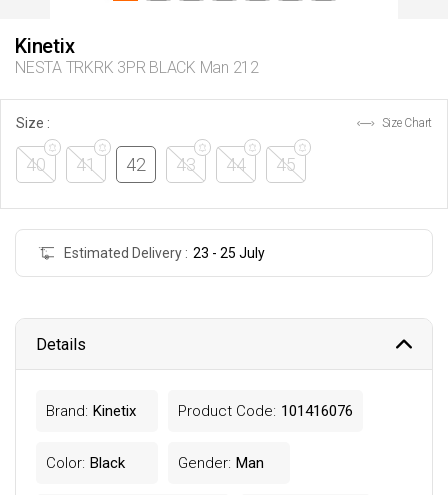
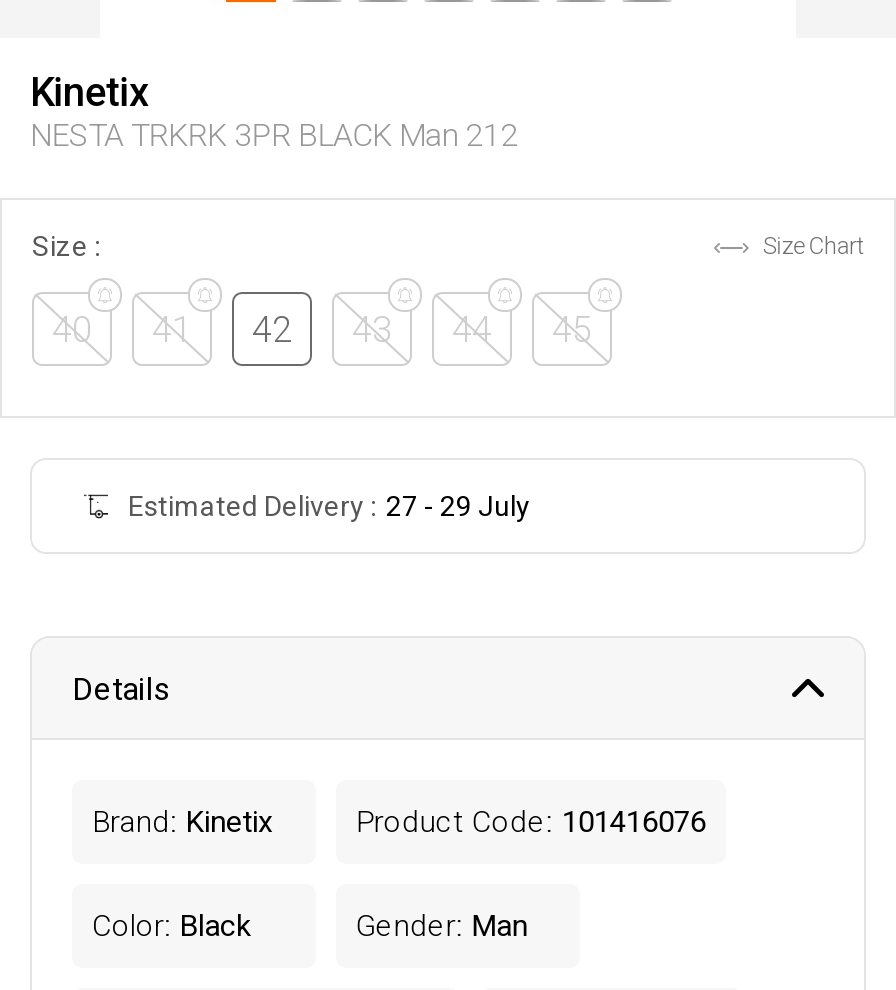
[64,245,265,261] Estimated Delivery : 23 - 25 July -> [128,490,530,522] Estimated Delivery : 27 - 29 July

